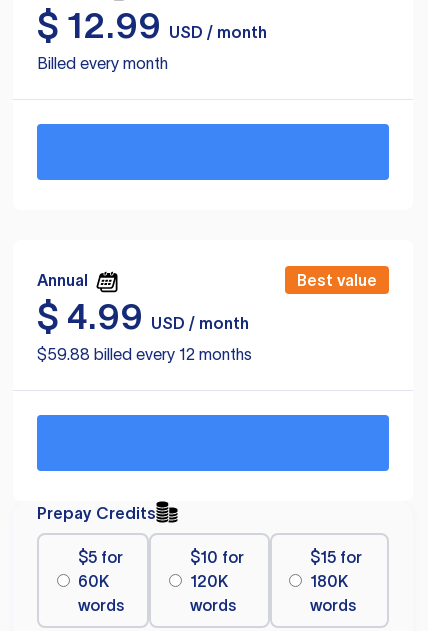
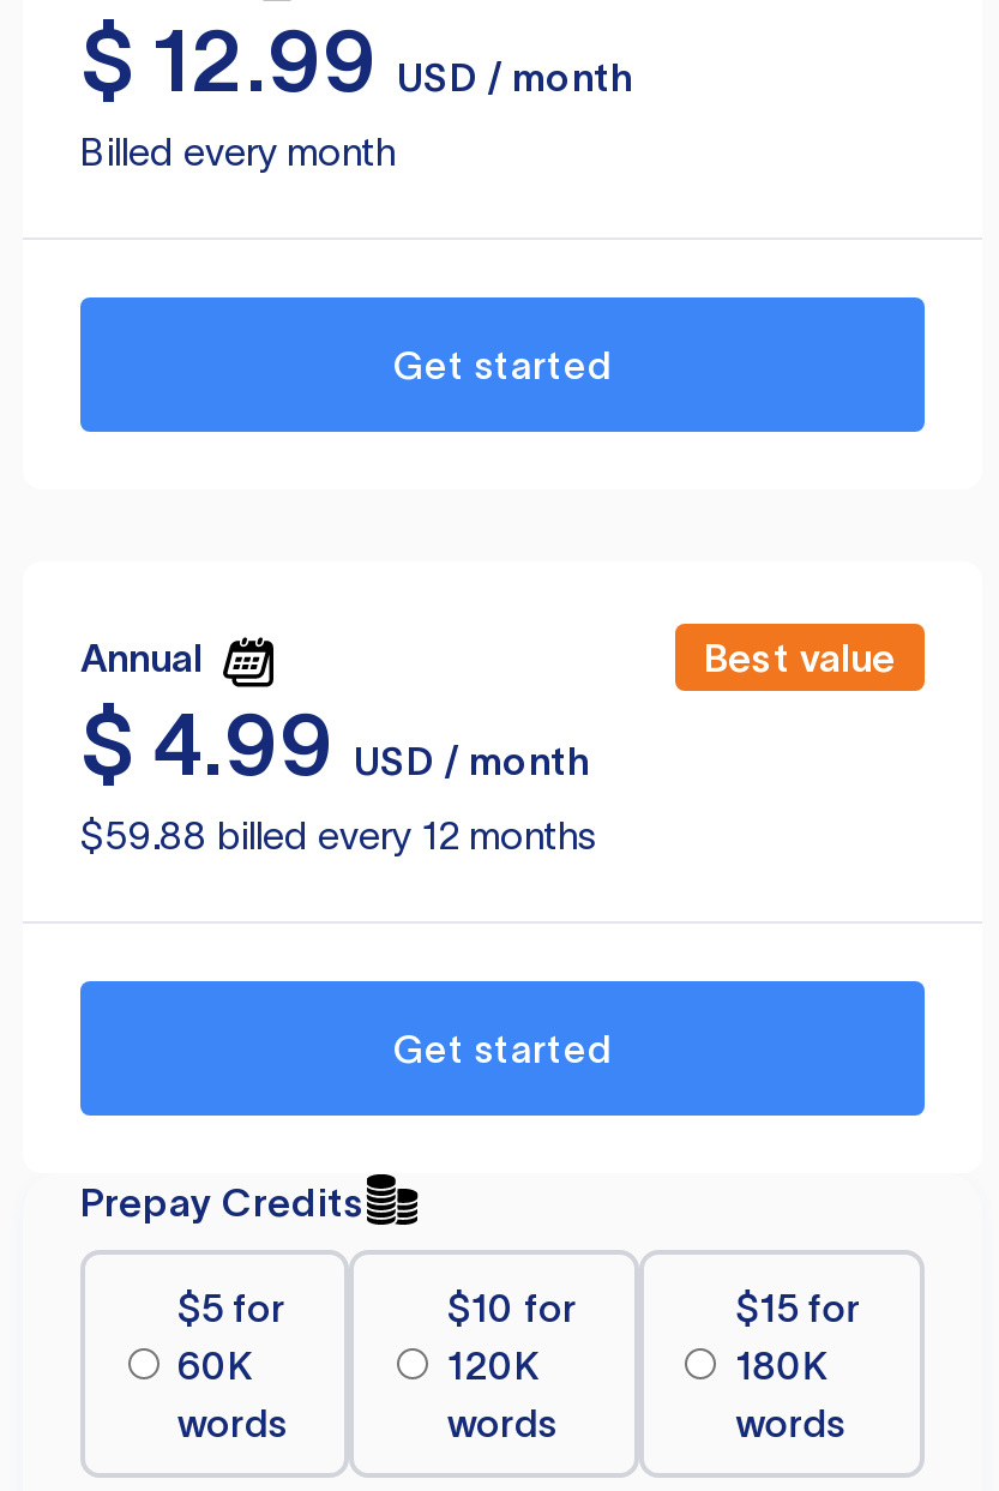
none -> [393,343,612,386] Get started
none -> [393,1027,612,1070] Get started

